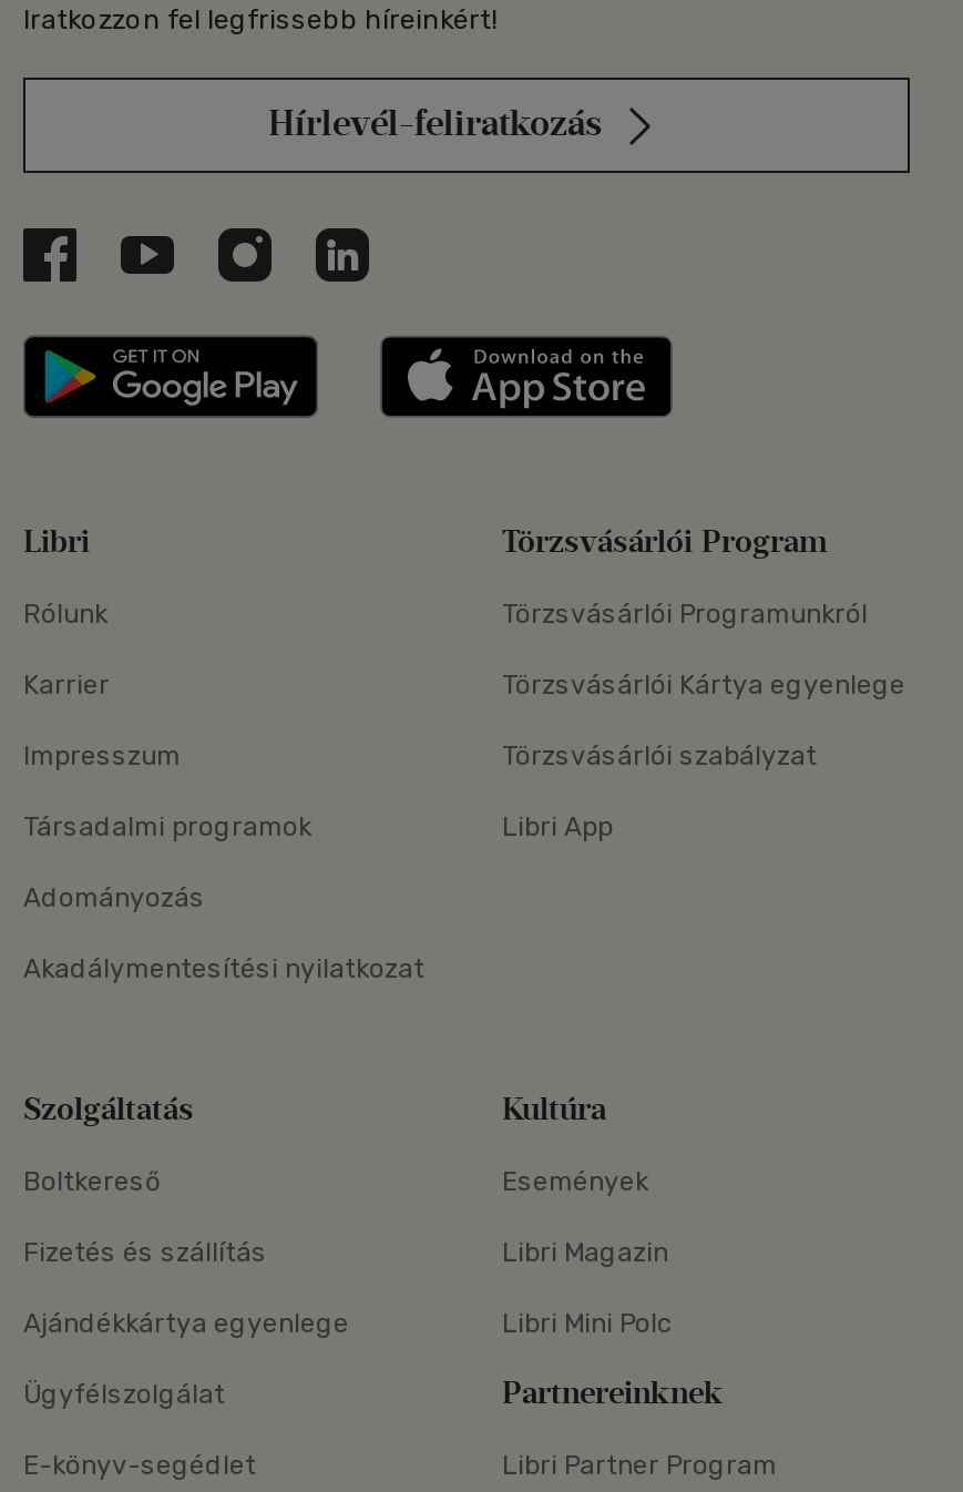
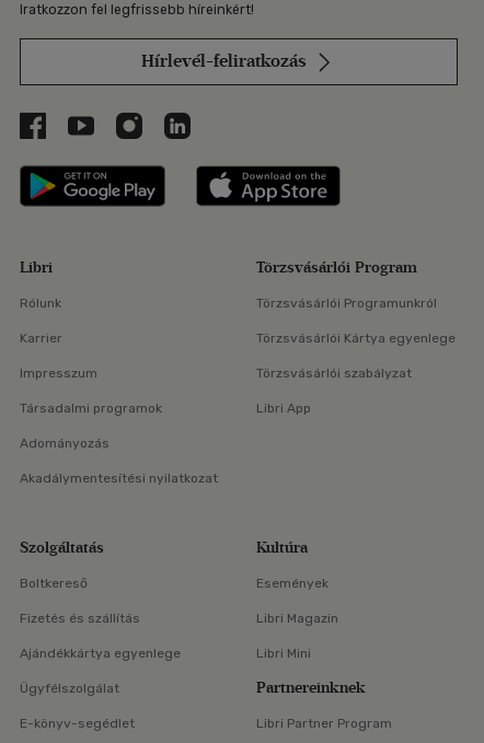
[502,1308,673,1339] Libri Mini Polc -> [256,646,311,661] Libri Mini

